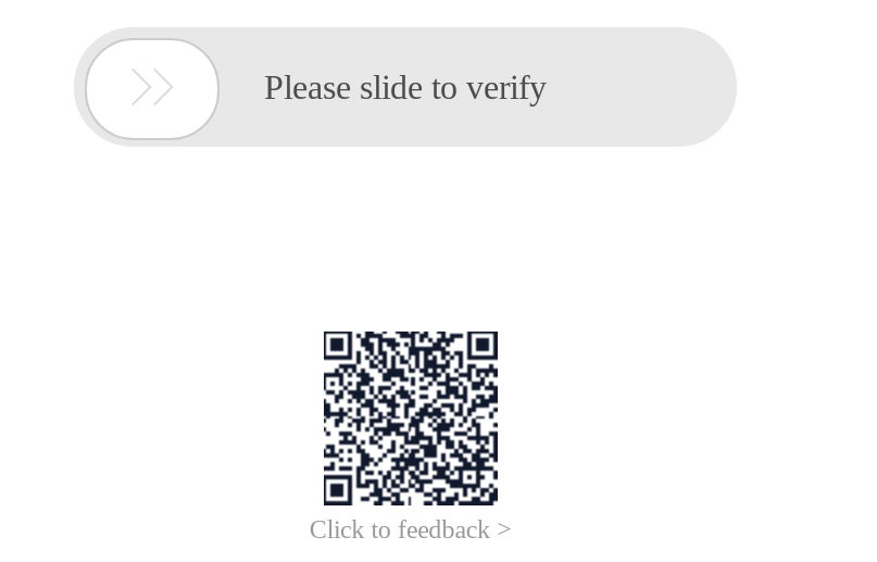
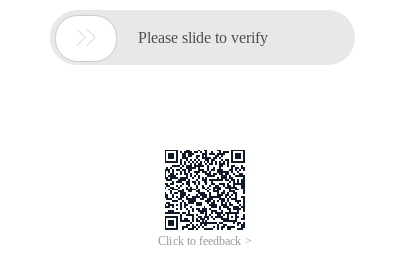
[322,332,500,508] [image] -> [165,150,246,231] [image]

